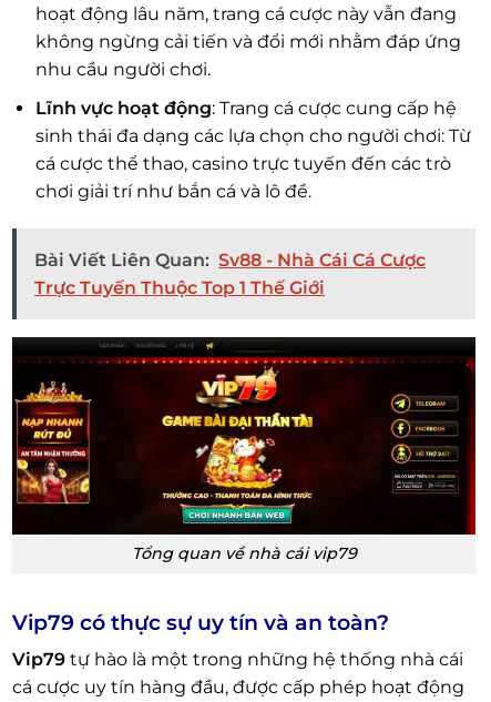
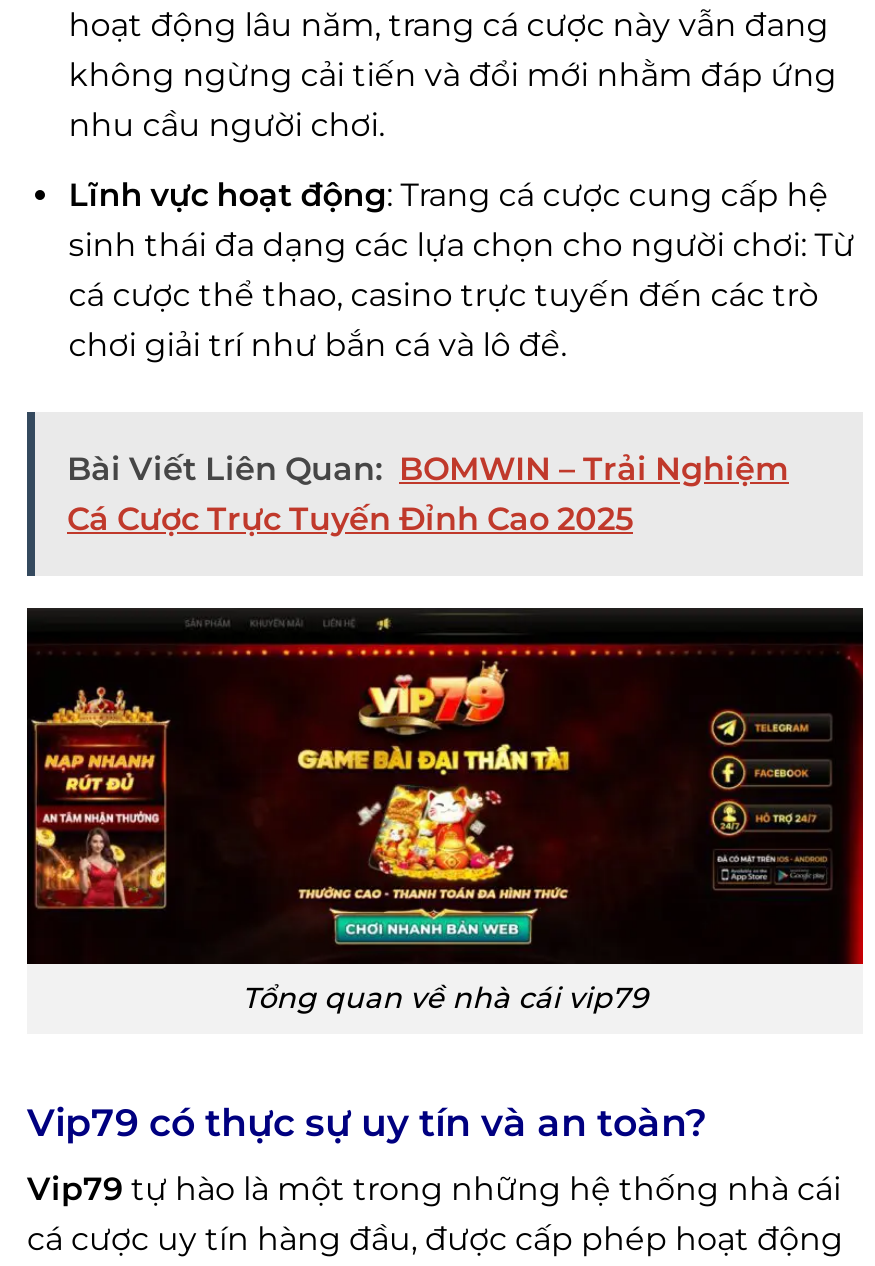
[34,249,426,298] Bài Viết Liên Quan: Sv88 - Nhà Cái Cá Cược | Trực Tuyến Thuộc Top 1 Thế Giới -> [67,449,789,537] Bài Viết Liên Quan: BOMWIN – Trải Nghiệm | Cá Cược Trực Tuyến Đỉnh Cao 2025

